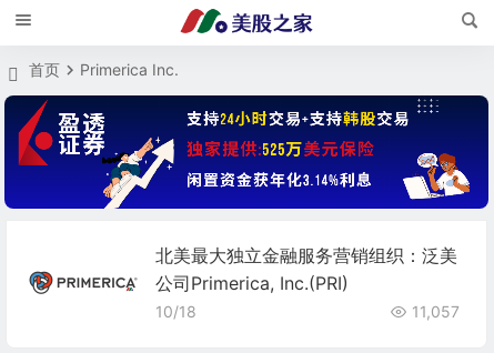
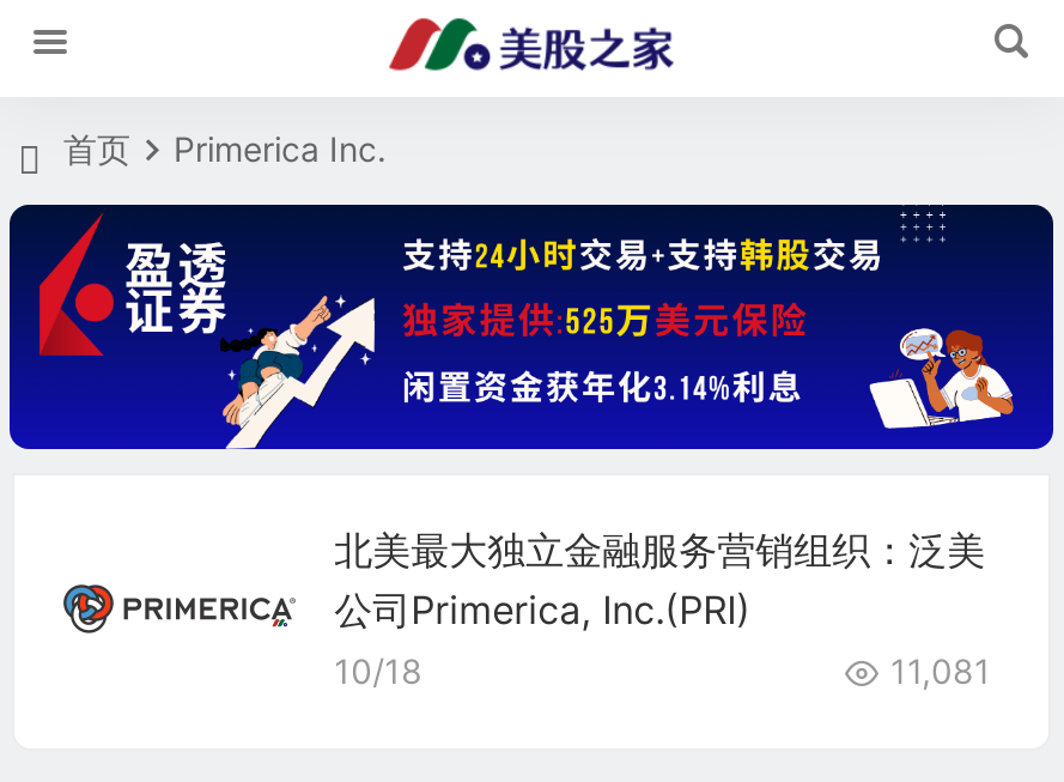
[412,302,460,321] 11,057 -> [890,651,991,692] 11,081

